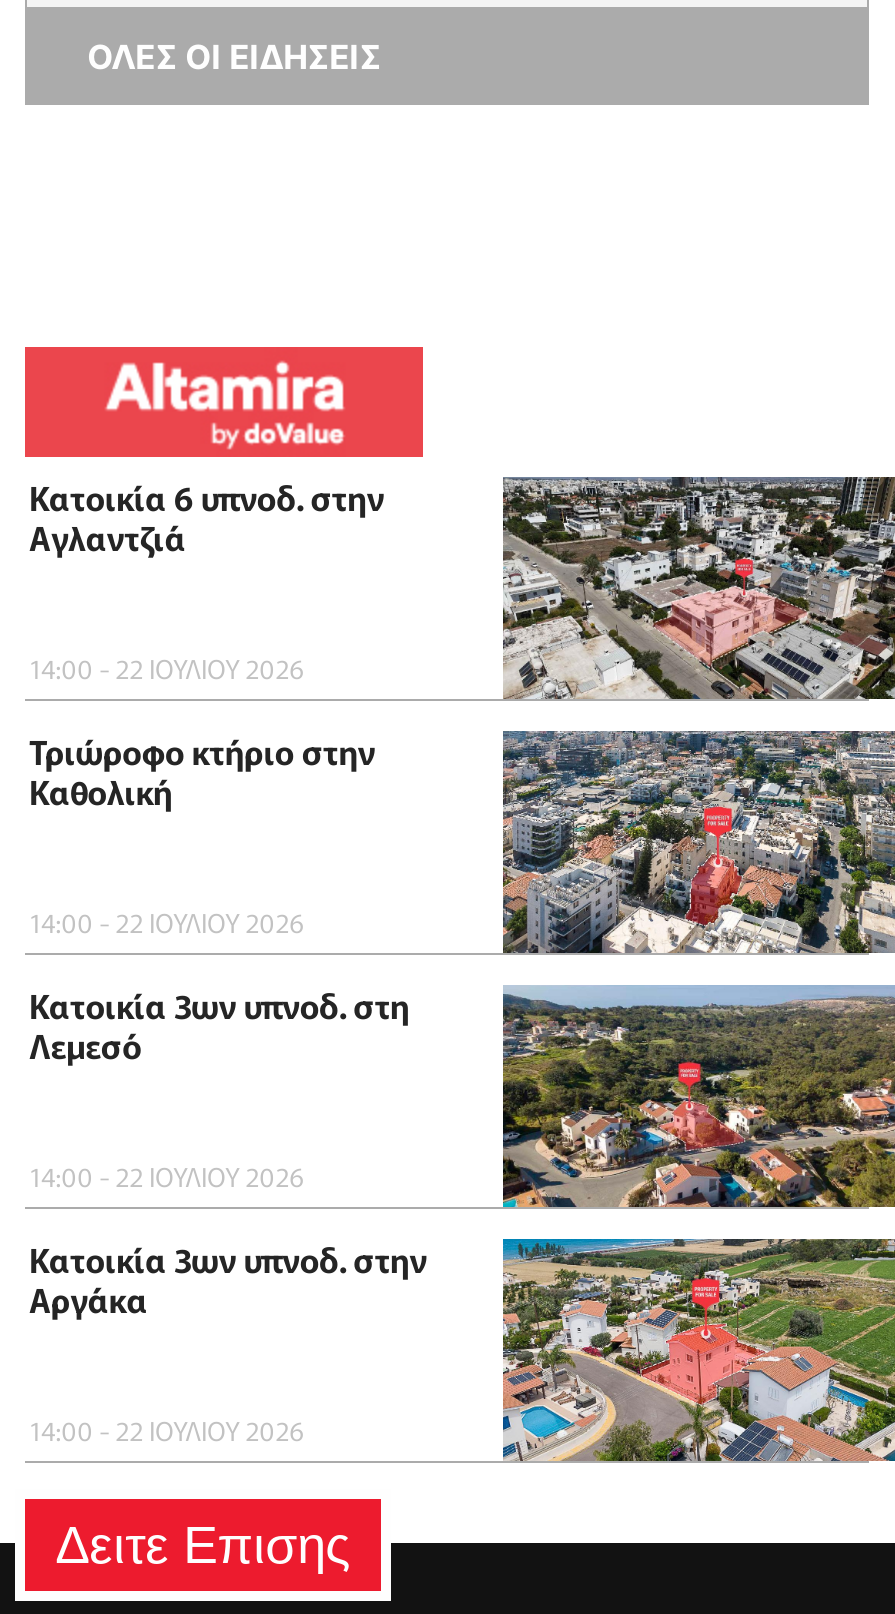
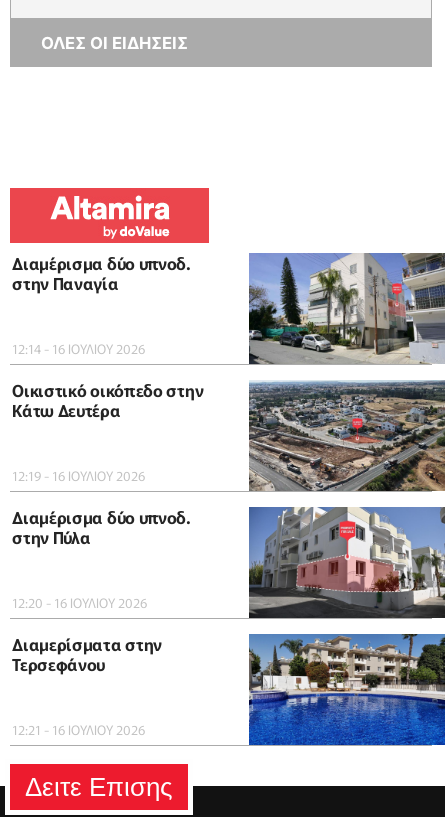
[29,473,384,561] Κατοικία 6 υπνοδ. στην | Αγλαντζιά -> [12,251,190,295] Διαμέρισμα δύο υπνοδ. | στην Παναγία
[501,475,889,701] [image] -> [248,252,442,365] [image]
[29,649,303,687] 14:00 - 22 ΙΟΥΛΙΟΥ 2026 -> [12,339,145,358] 12:14 - 16 ΙΟΥΛΙΟΥ 2026
[29,727,375,815] Τριώροφο κτήριο στην | Καθολική -> [12,378,203,422] Οικιστικό οικόπεδο στην | Κάτω Δευτέρα
[503,731,889,955] [image] -> [249,380,442,492] [image]
[29,903,303,941] 14:00 - 22 ΙΟΥΛΙΟΥ 2026 -> [12,466,145,485] 12:19 - 16 ΙΟΥΛΙΟΥ 2026
[29,981,409,1069] Κατοικία 3ων υπνοδ. στη | Λεμεσό -> [12,505,190,549] Διαμέρισμα δύο υπνοδ. | στην Πύλα
[501,985,889,1209] [image] -> [248,507,442,619] [image]
[29,1157,303,1195] 14:00 - 22 ΙΟΥΛΙΟΥ 2026 -> [12,593,147,612] 12:20 - 16 ΙΟΥΛΙΟΥ 2026
[29,1235,427,1323] Κατοικία 3ων υπνοδ. στην | Αργάκα -> [12,632,162,676] Διαμερίσματα στην | Τερσεφάνου
[501,1237,889,1463] [image] -> [248,633,442,746] [image]
[29,1410,303,1448] 14:00 - 22 ΙΟΥΛΙΟΥ 2026 -> [12,720,145,739] 12:21 - 16 ΙΟΥΛΙΟΥ 2026

